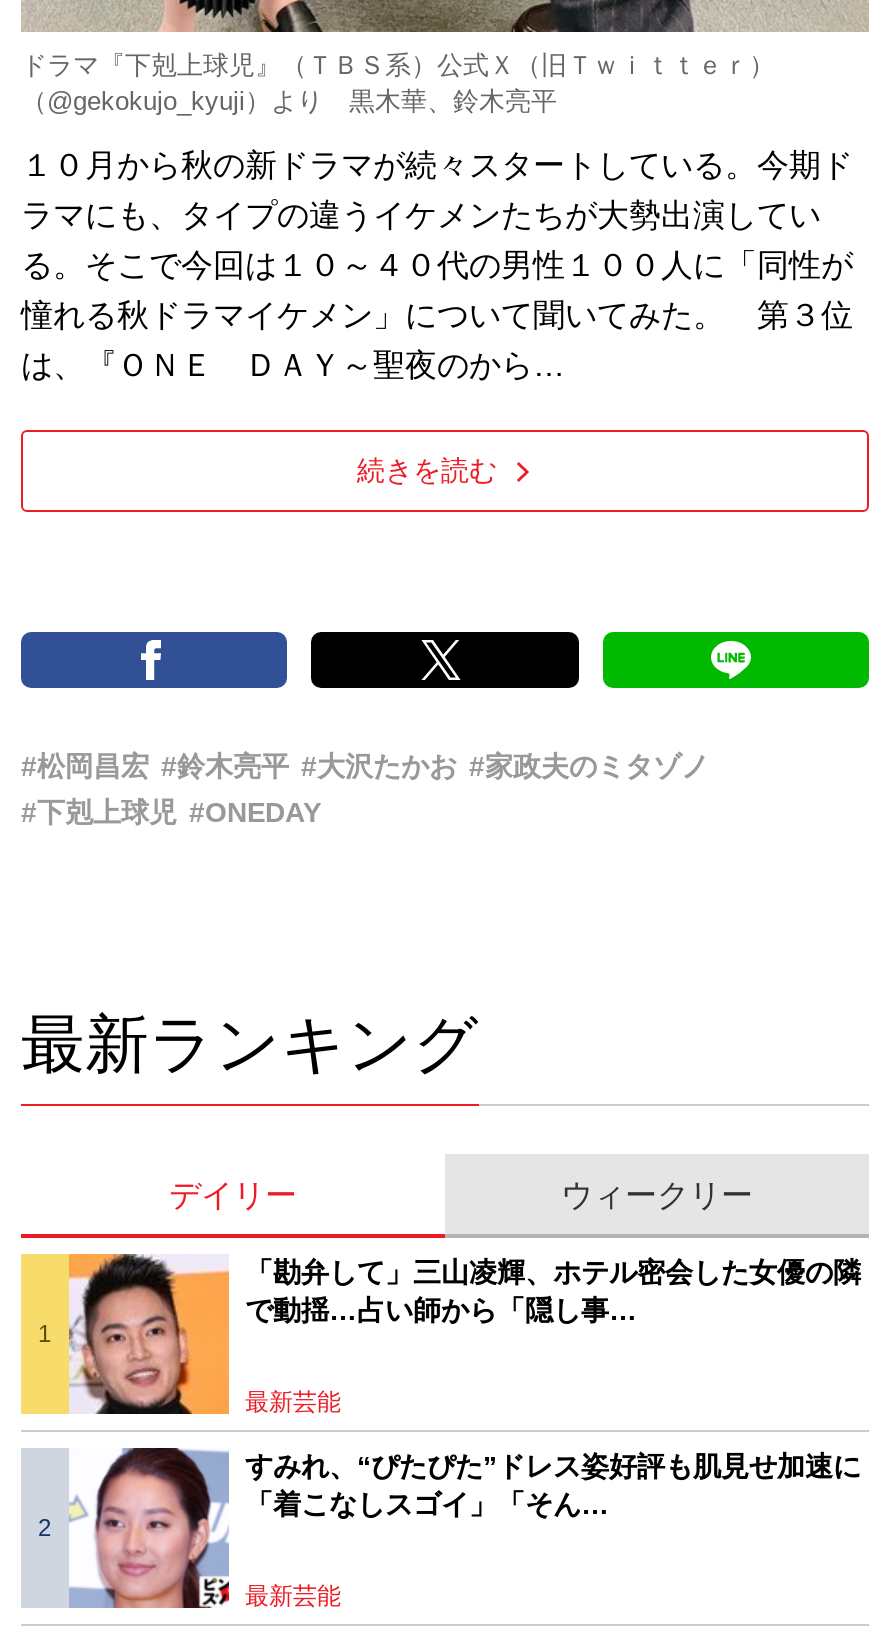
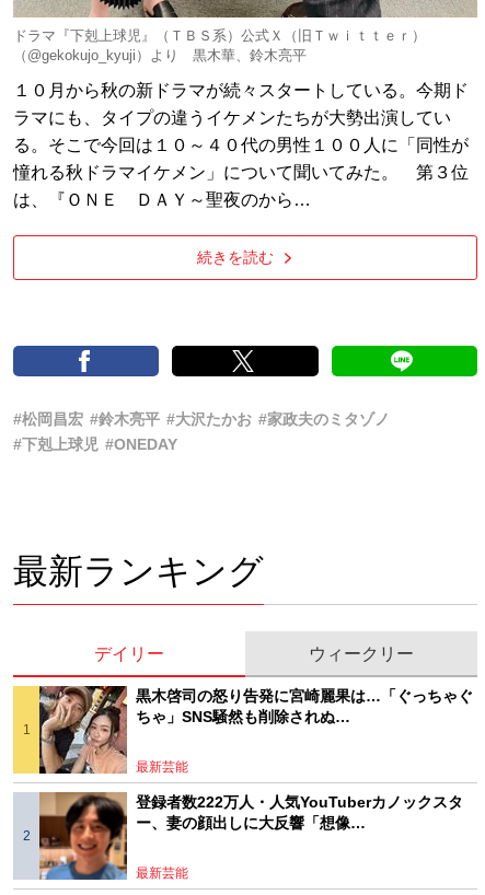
[67,1252,861,1416] [image] | 「勘弁して」三山凌輝、ホテル密会した女優の隣 | で動揺…占い師から「隠し事… -> [38,685,473,775] [image] | 黒木啓司の怒り告発に宮崎麗果は…「ぐっちゃぐ | ちゃ」SNS騒然も削除されぬ…
[69,1446,861,1610] [image] | すみれ、“ぴたぴた”ドレス姿好評も肌見せ加速に | 「着こなしスゴイ」「そん… -> [38,791,463,881] [image] | 登録者数222万人・人気YouTuberカノックスタ | ー、妻の顔出しに大反響「想像…

